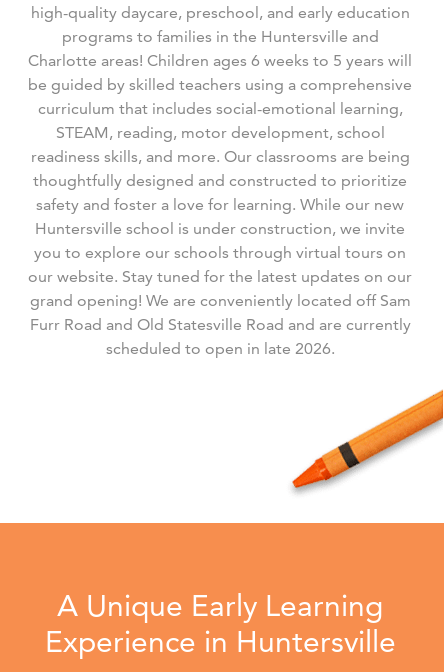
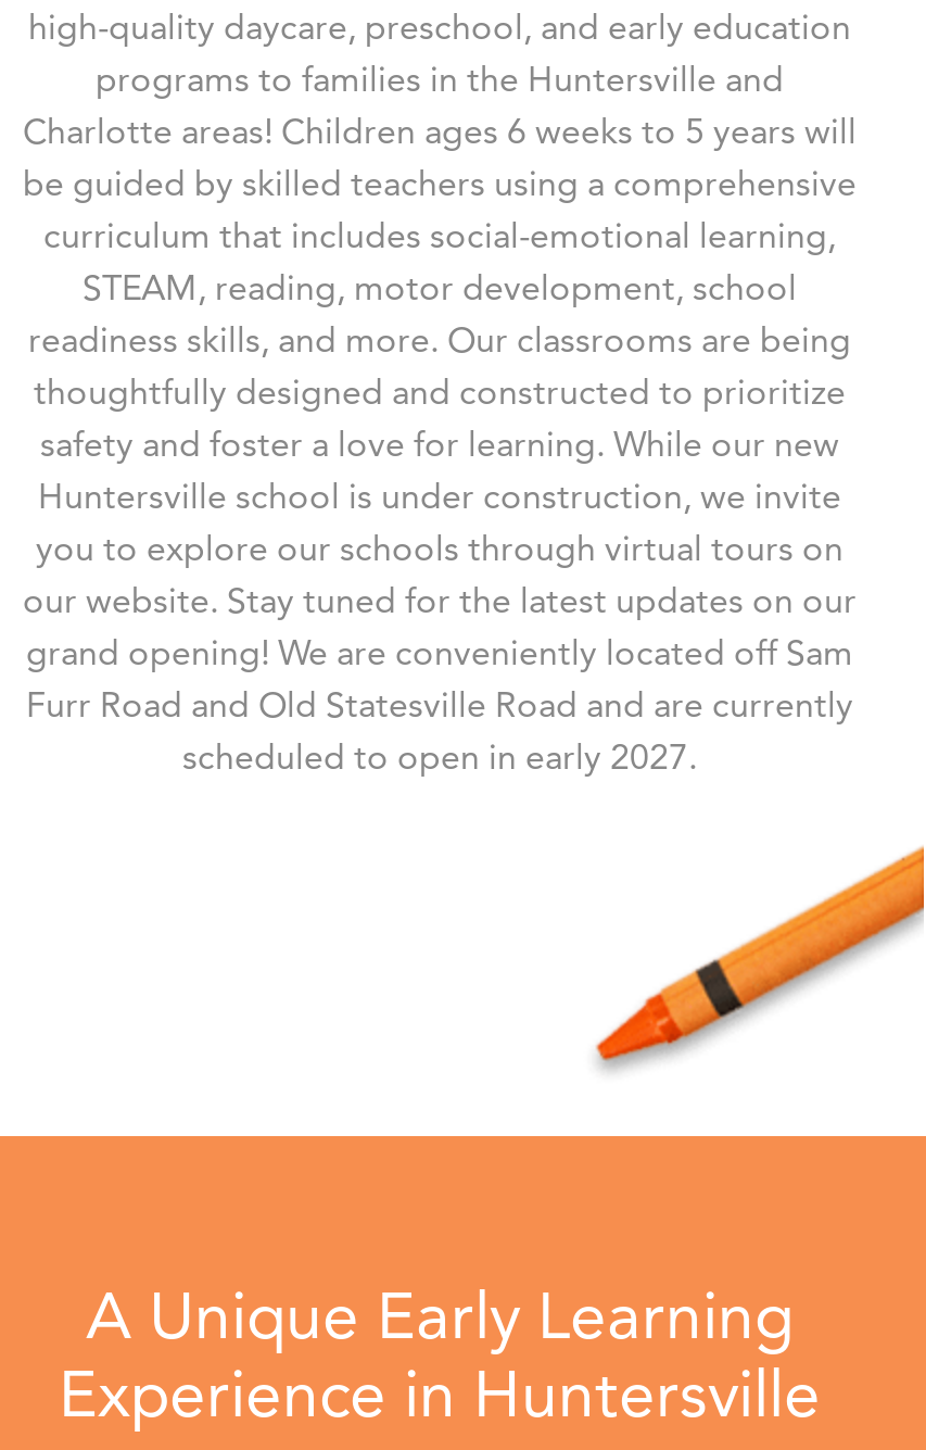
[105,338,334,357] scheduled to open in late 2026. -> [182,735,697,777] scheduled to open in early 2027.

